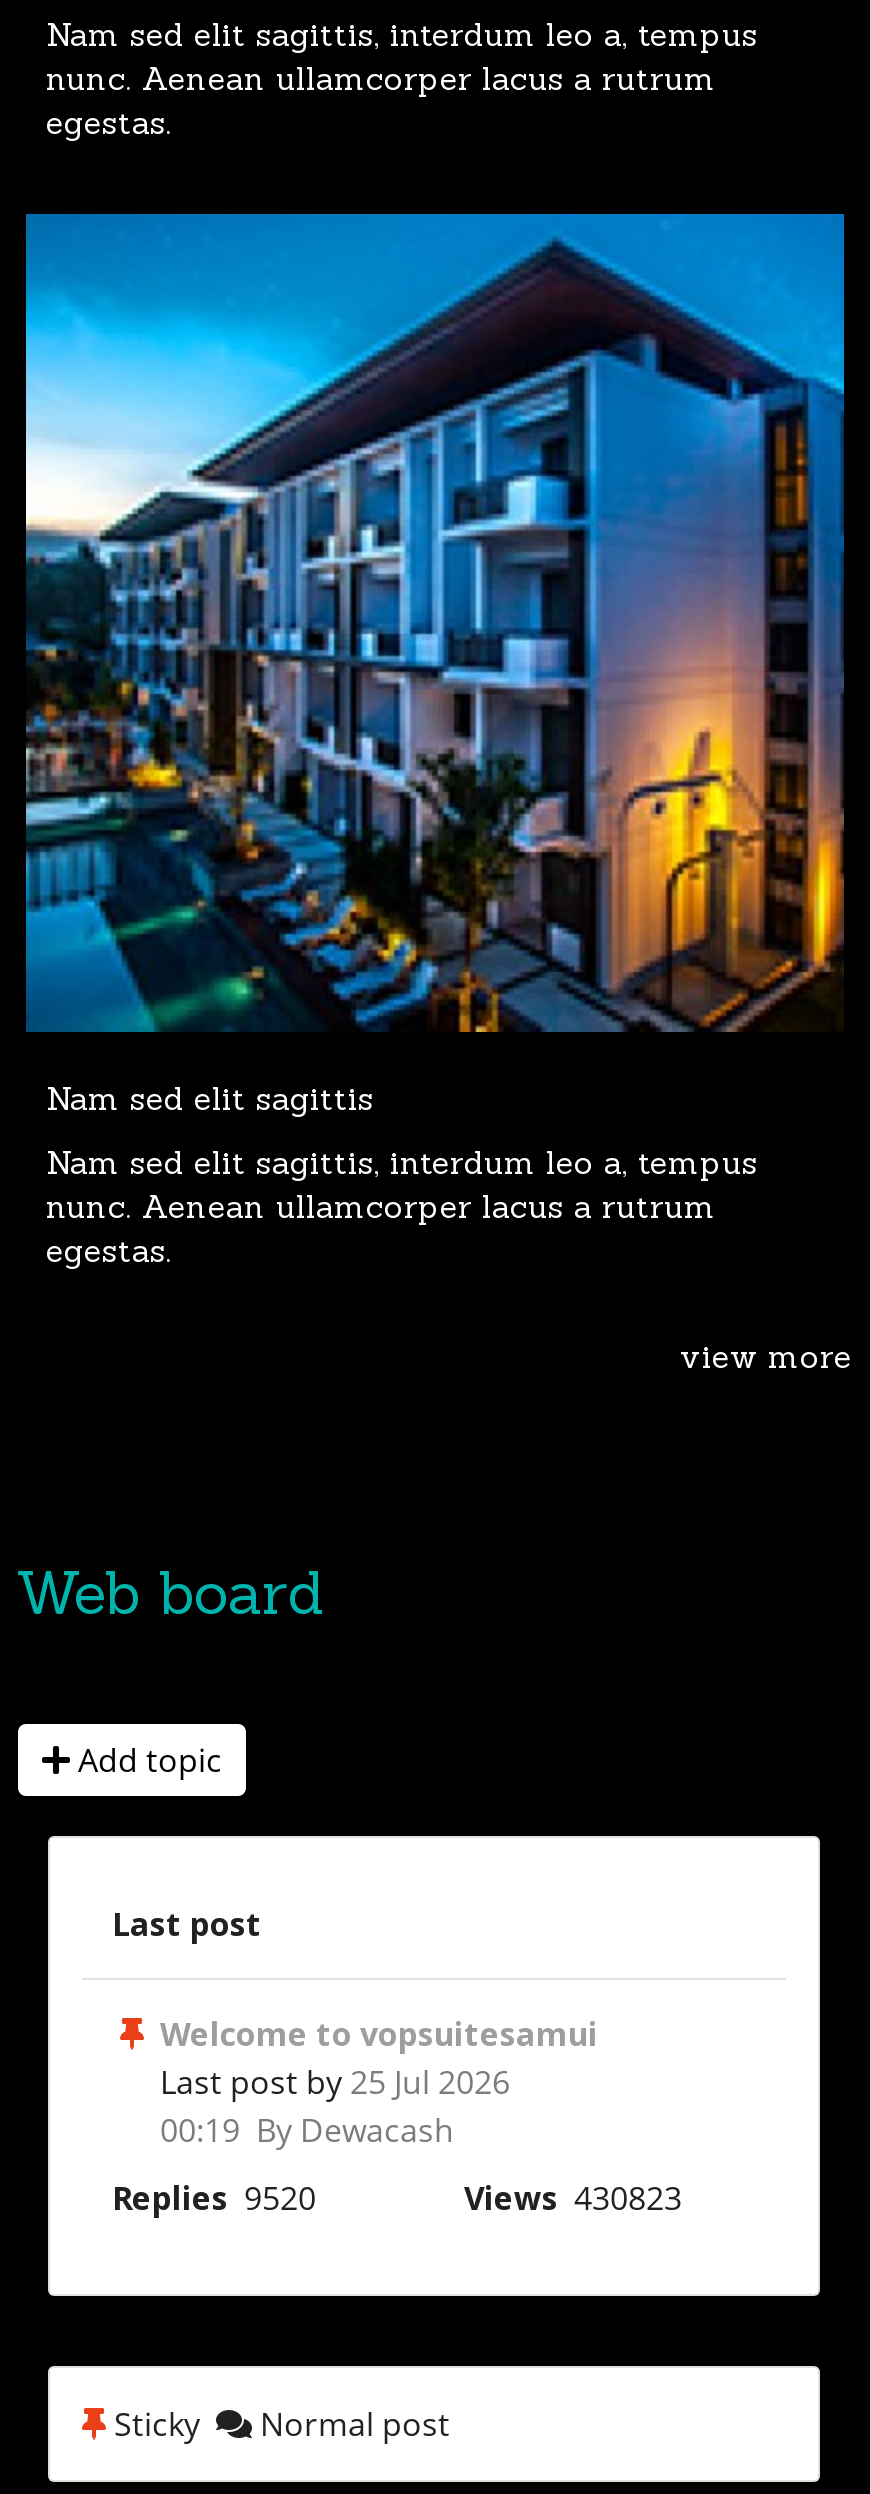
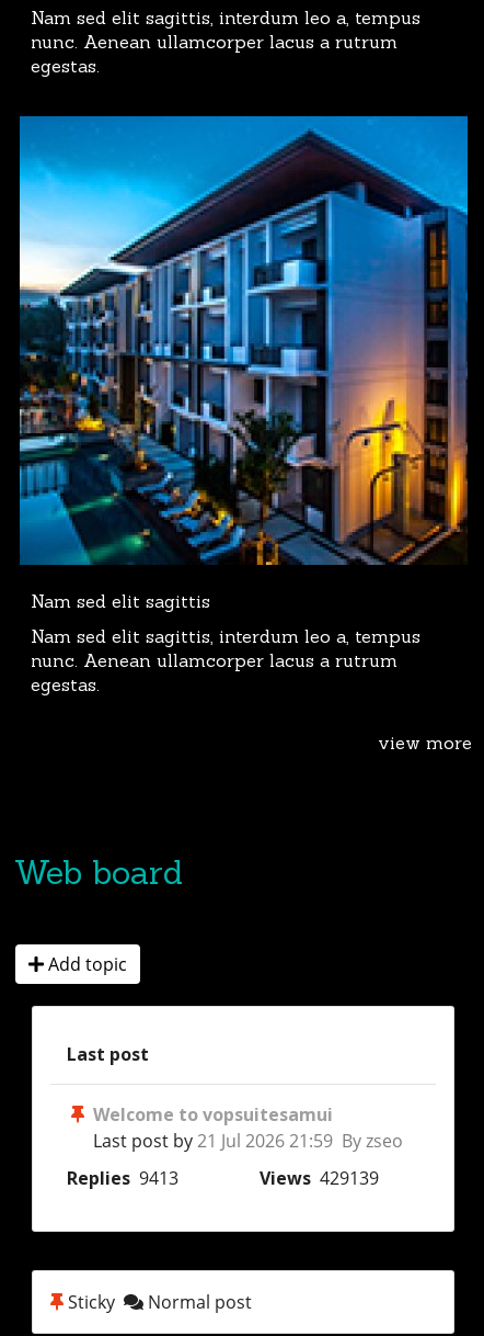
[160,2061,510,2153] Last post by 25 Jul 2026 | 00:19 By Dewacash -> [93,1129,403,1153] Last post by 21 Jul 2026 21:59 By zseo
[112,2177,682,2221] Replies 9520 | Views 430823 -> [67,1166,379,1191] Replies 9413 | Views 429139

